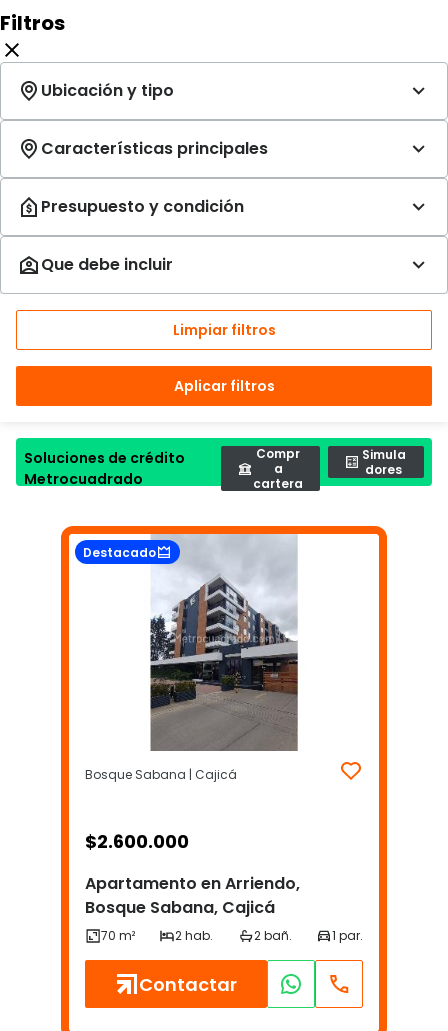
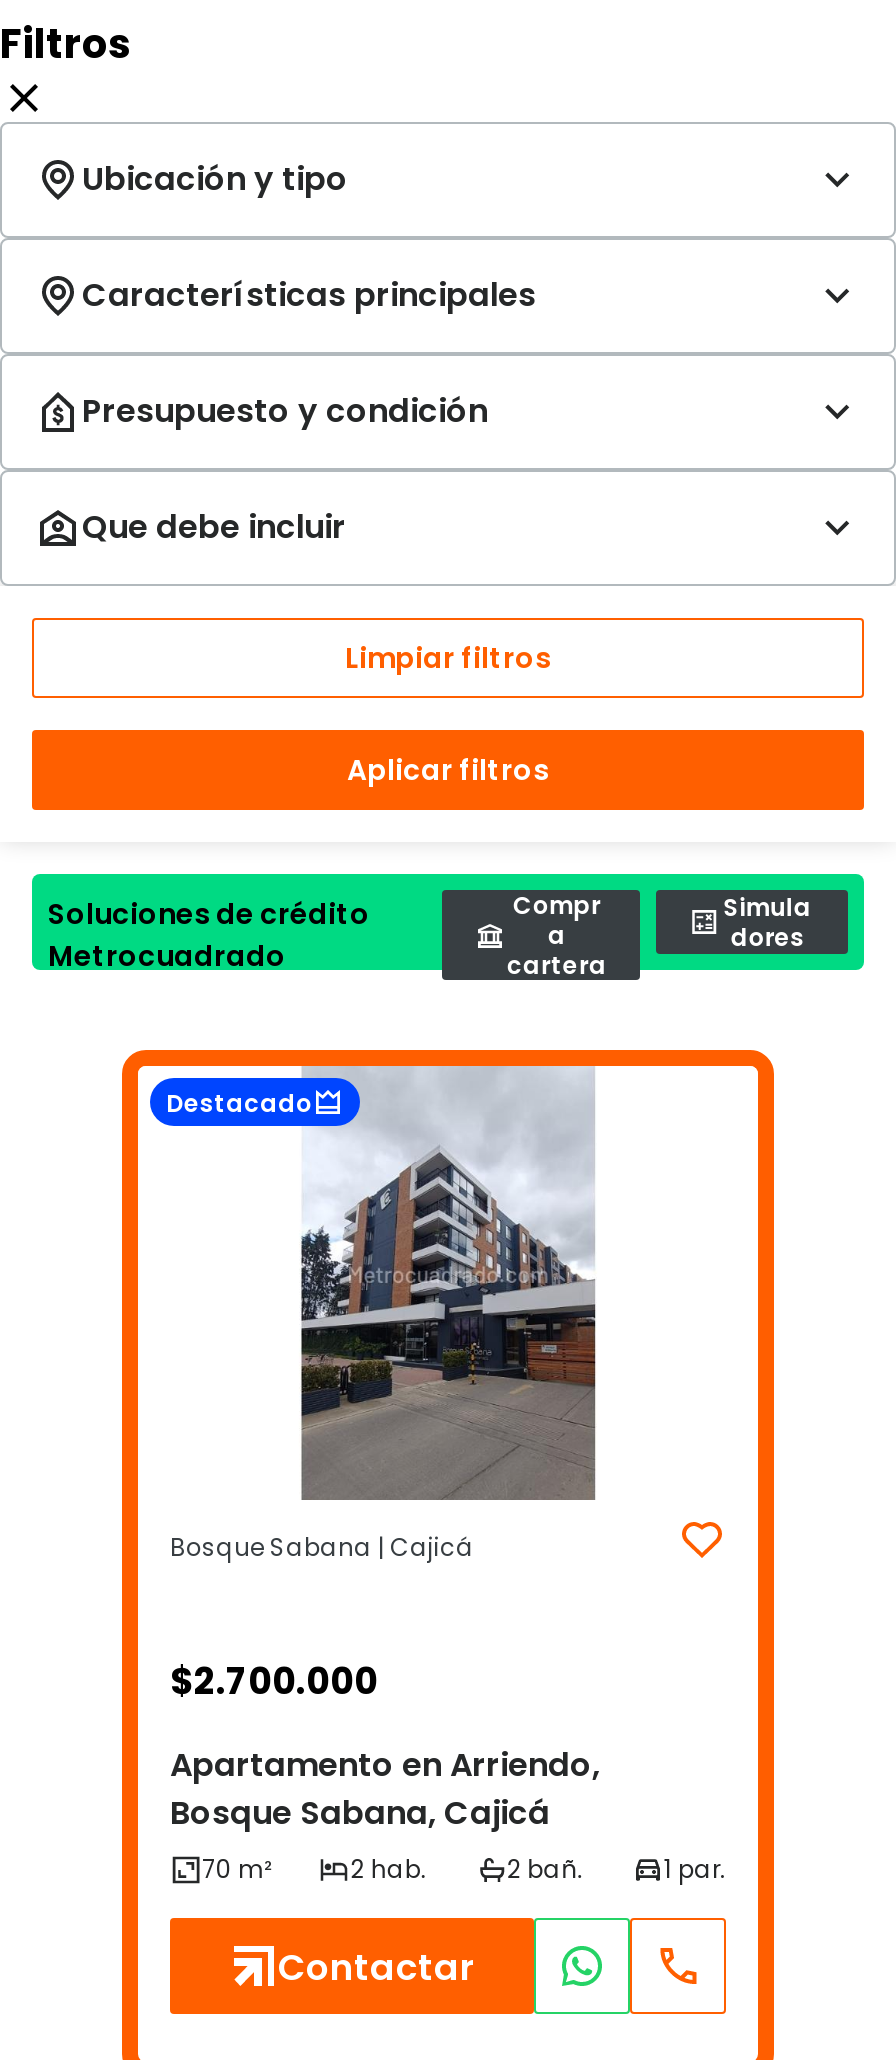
[85,829,189,854] $2.600.000 -> [170,1656,378,1706] $2.700.000

